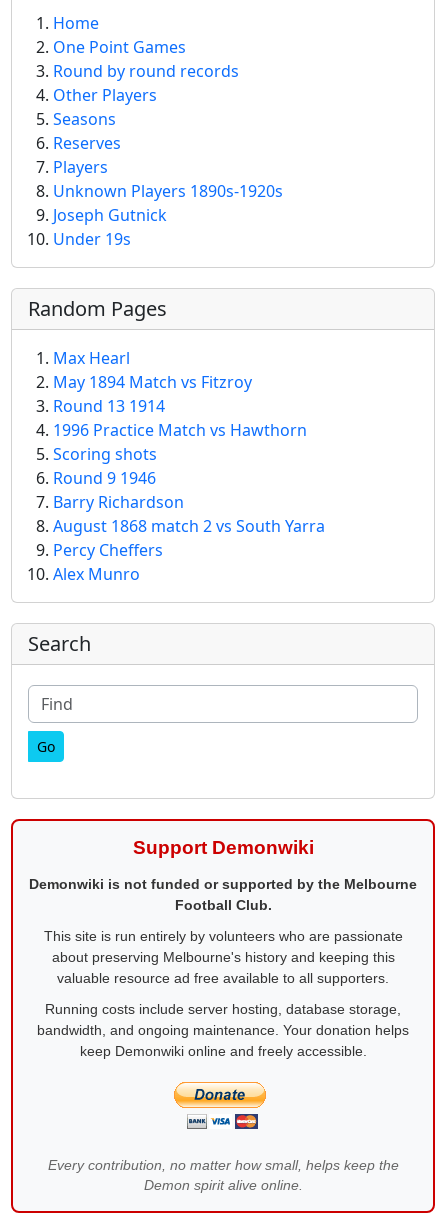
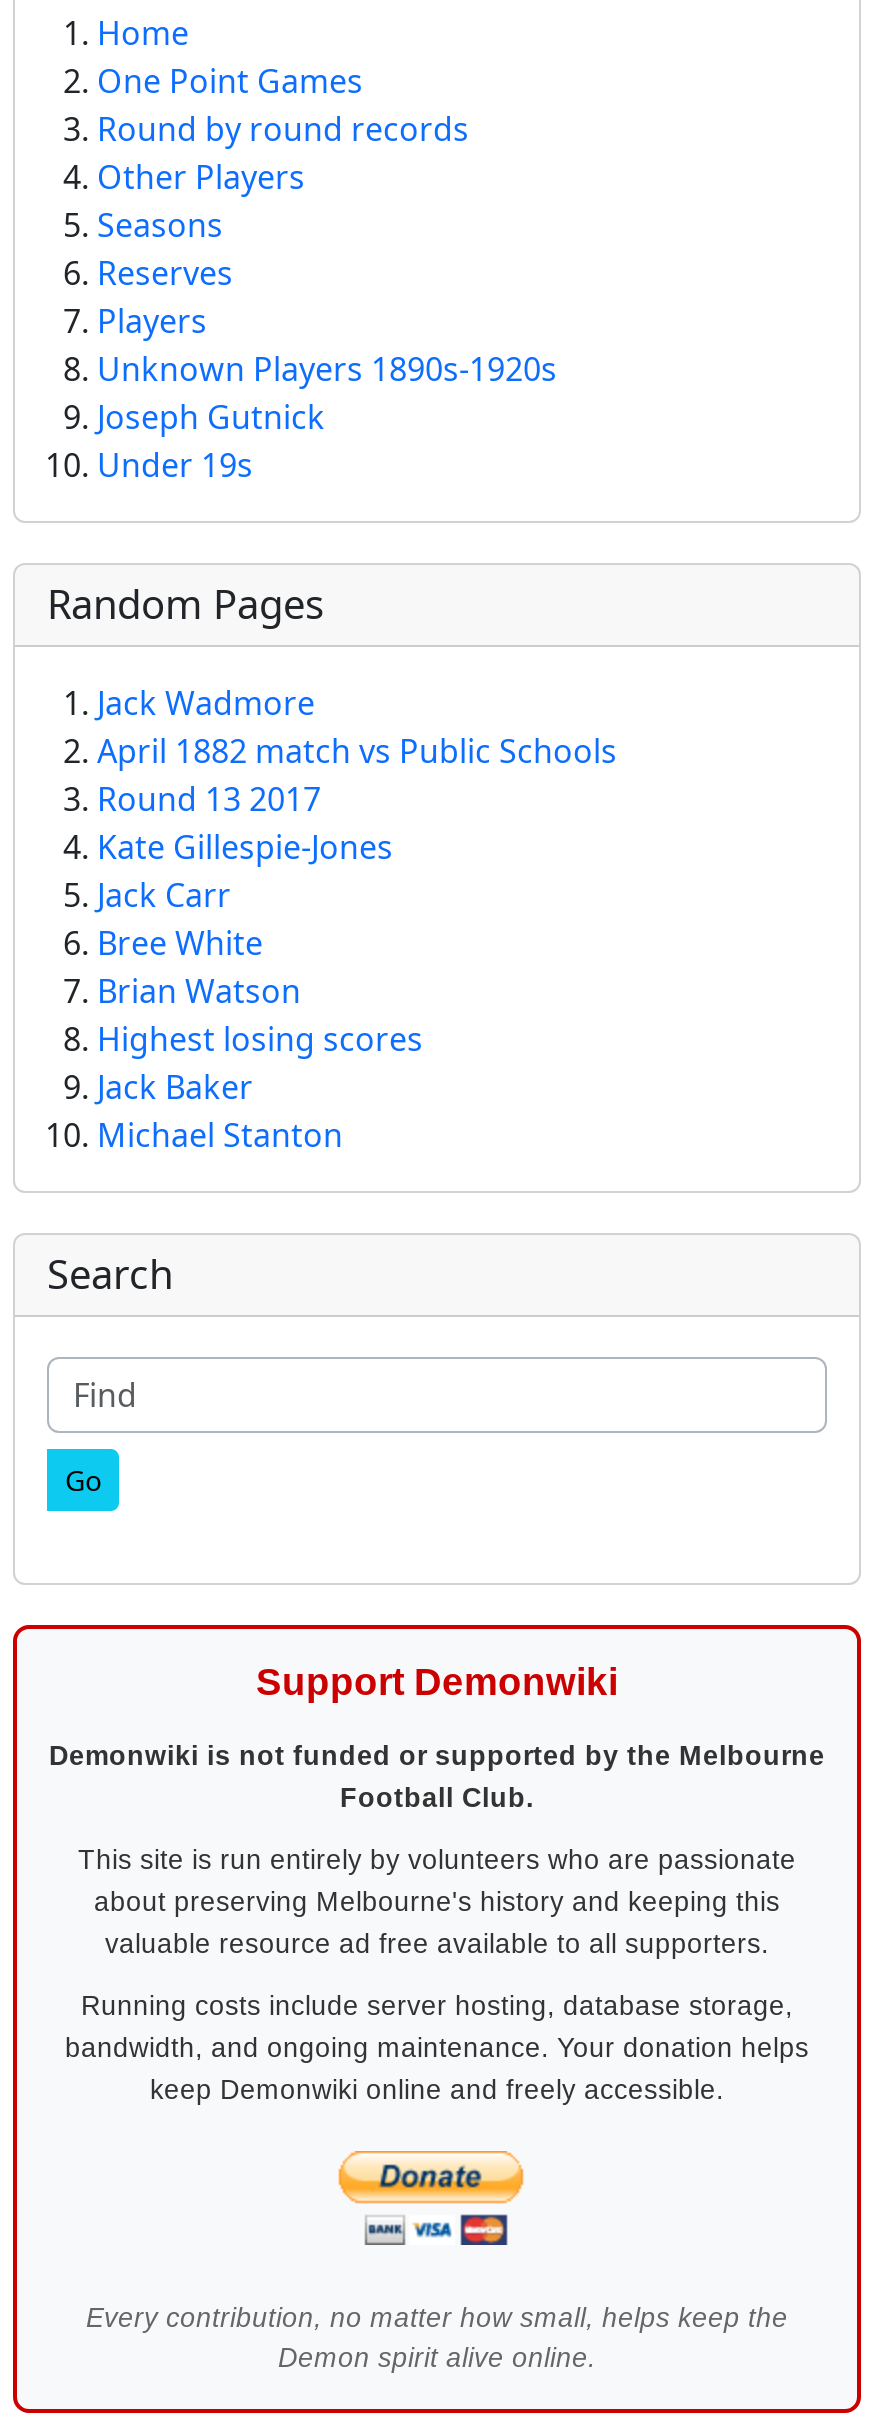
[53,347,325,585] Max Hearl | May 1894 Match vs Fitzroy | Round 13 1914 | 1996 Practice Match vs Hawthorn | Scoring shots | Round 9 1946 | Barry Richardson | August 1868 match 2 vs South Yarra | Percy Cheffers | Alex Munro -> [97,682,617,1158] Jack Wadmore | April 1882 match vs Public Schools | Round 13 2017 | Kate Gillespie-Jones | Jack Carr | Bree White | Brian Watson | Highest losing scores | Jack Baker | Michael Stanton

